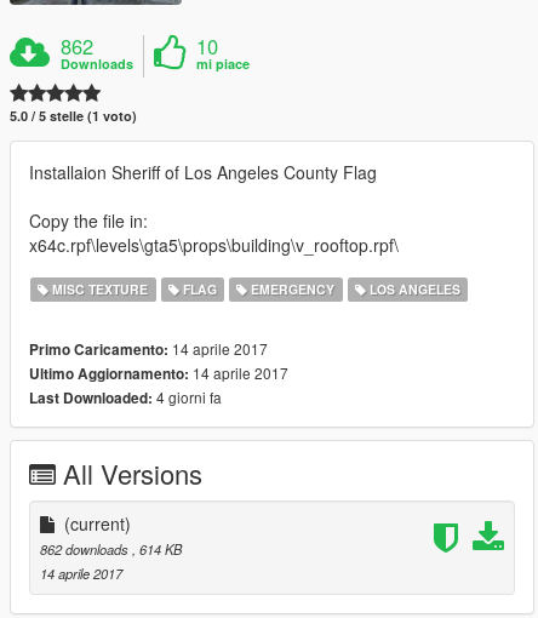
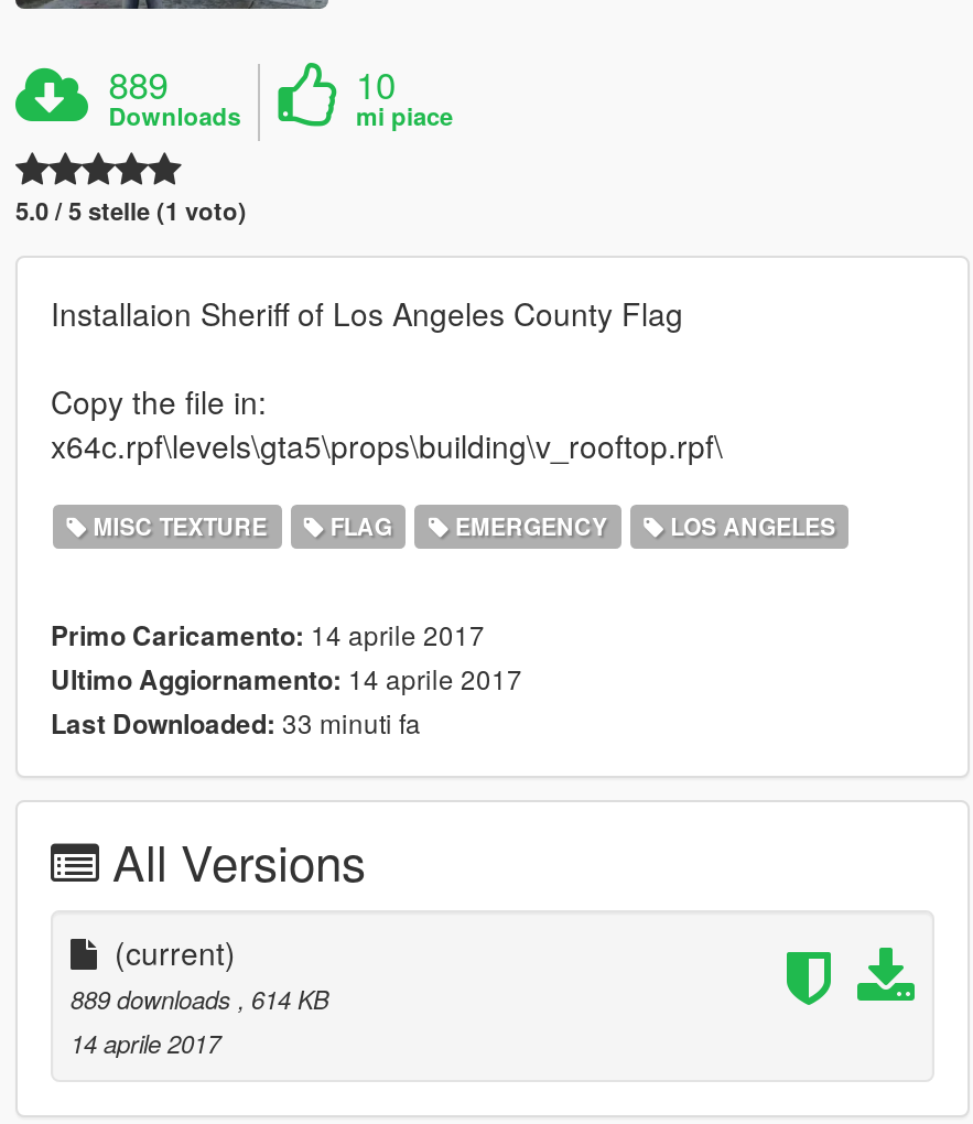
[61,31,94,60] 862 -> [108,56,168,109] 889
[29,386,222,408] Last Downloaded: 4 giorni fa -> [51,702,421,742] Last Downloaded: 33 minuti fa
[40,539,182,558] 862 downloads, 614 KB -> [71,980,328,1015] 889 downloads, 614 KB

